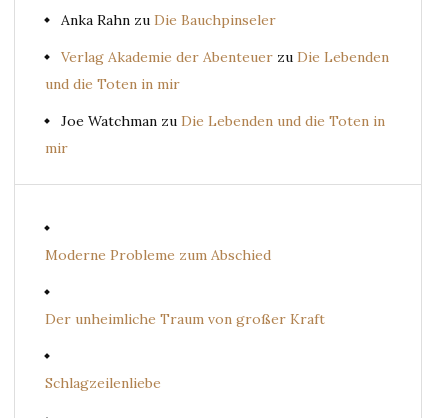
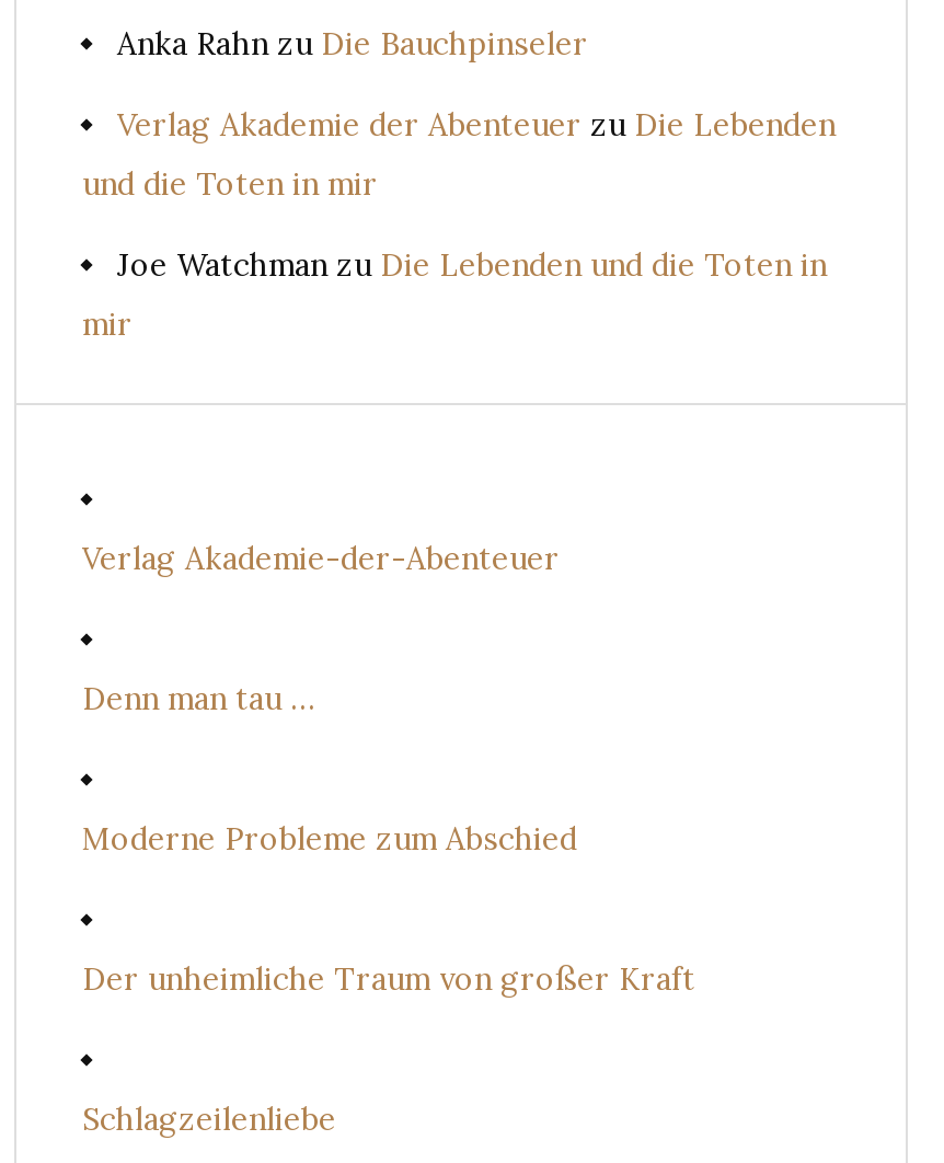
none -> [82,538,560,578] Verlag Akademie-der-Abenteuer
none -> [82,678,314,718] Denn man tau …

